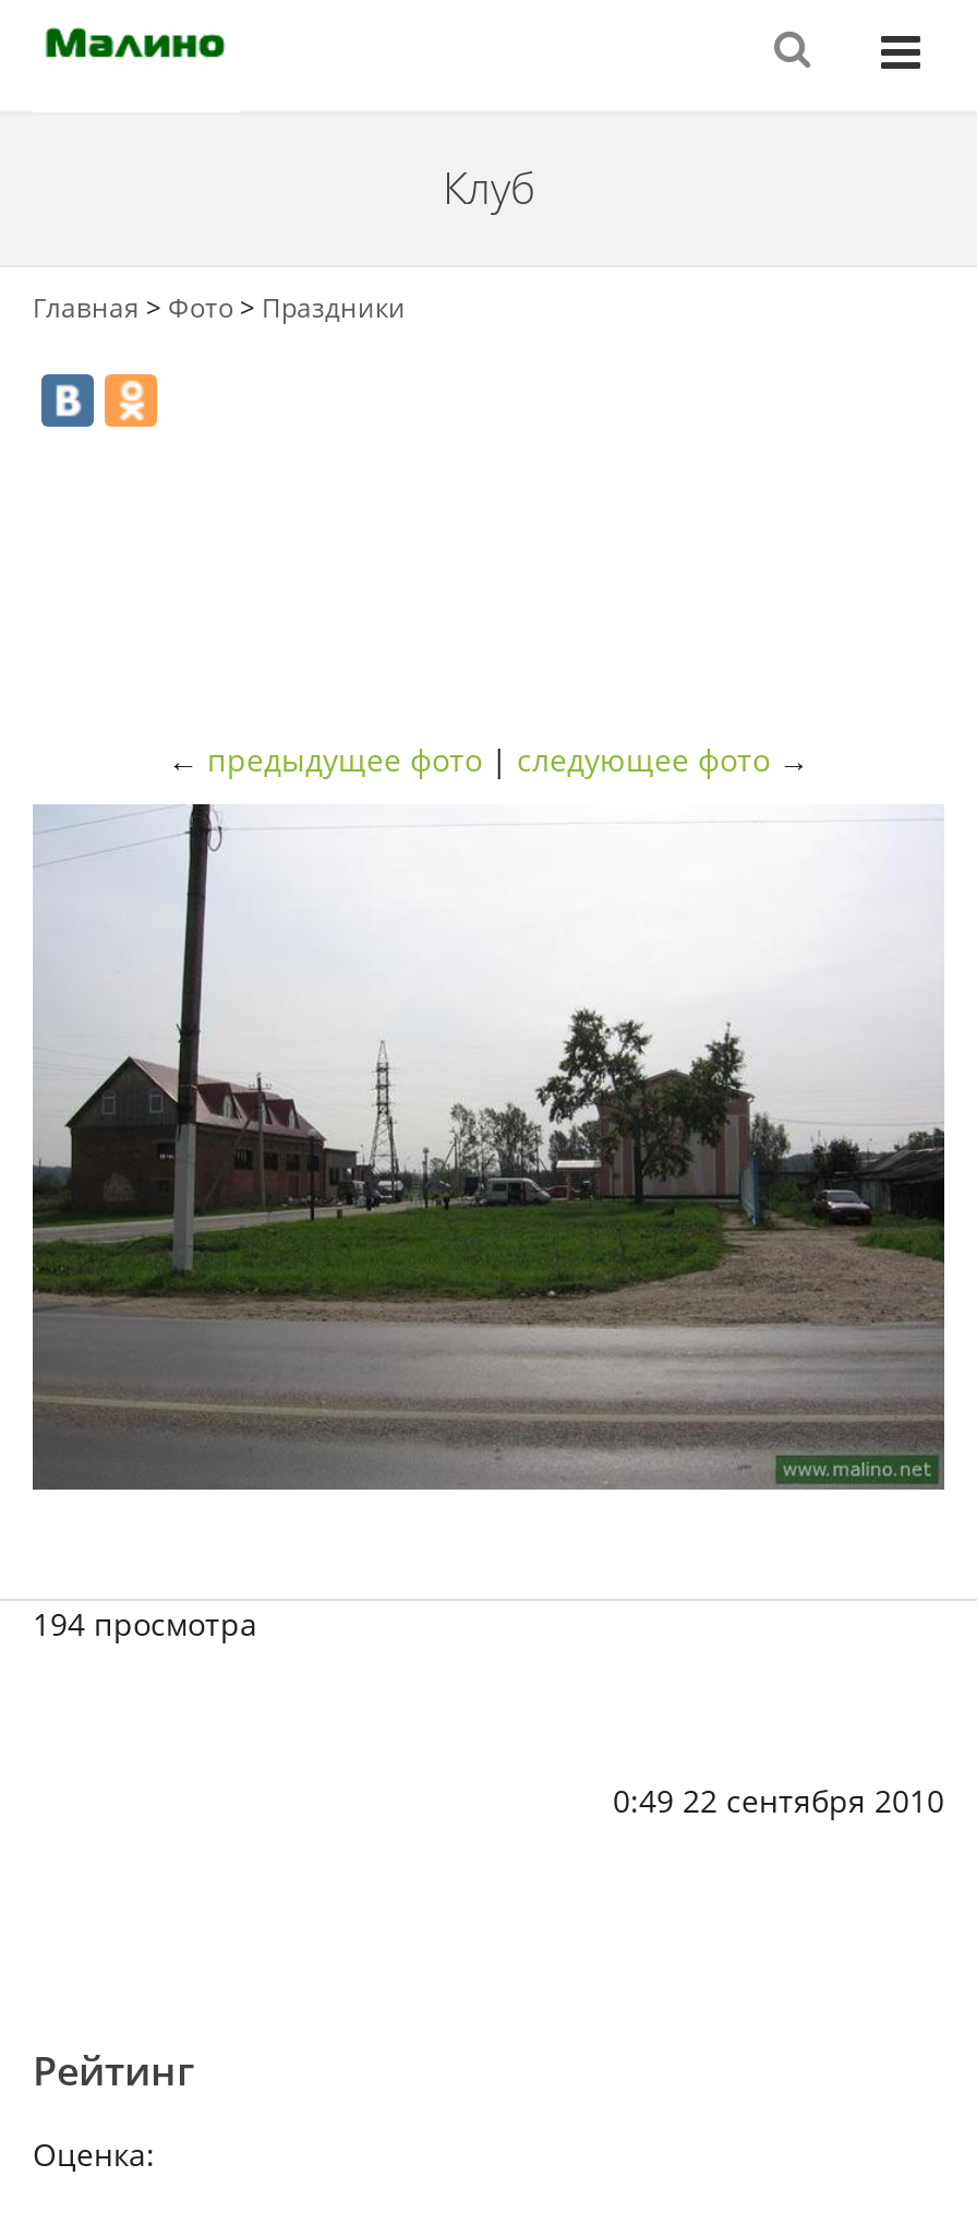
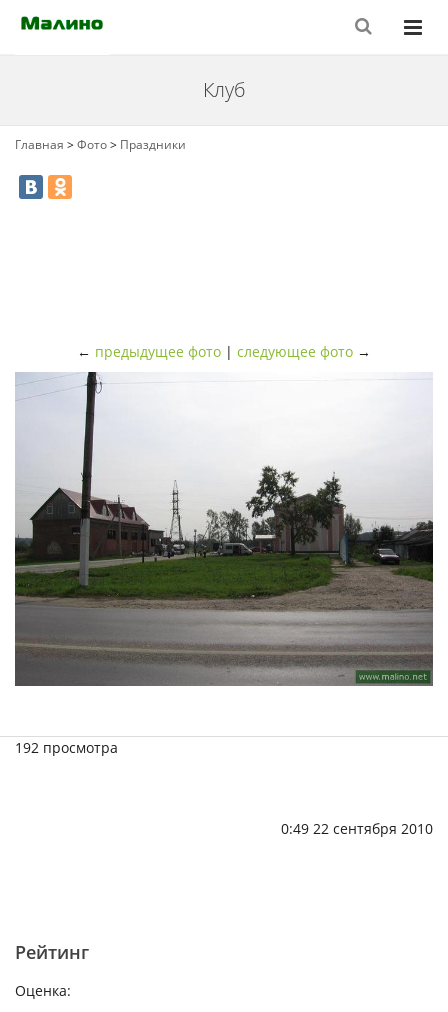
[33,1602,257,1643] 194 просмотра -> [15,737,118,756] 192 просмотра

